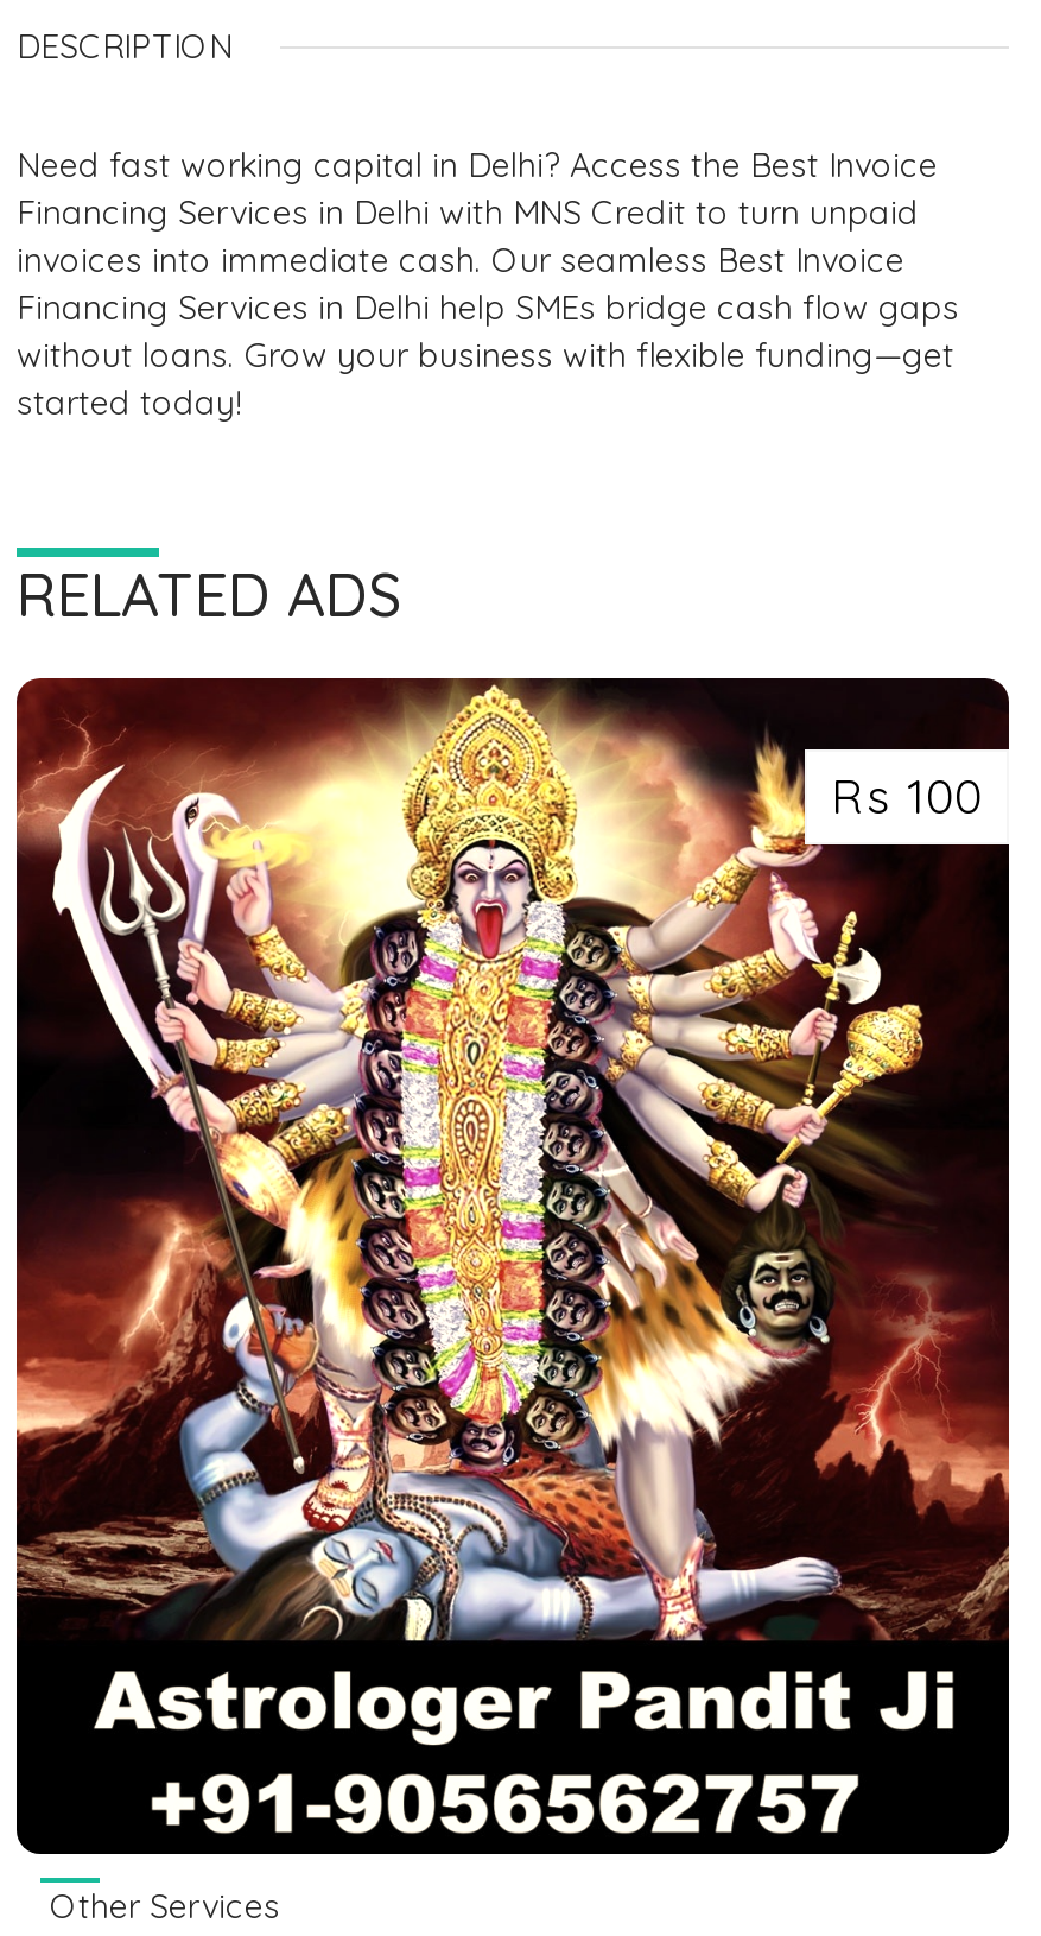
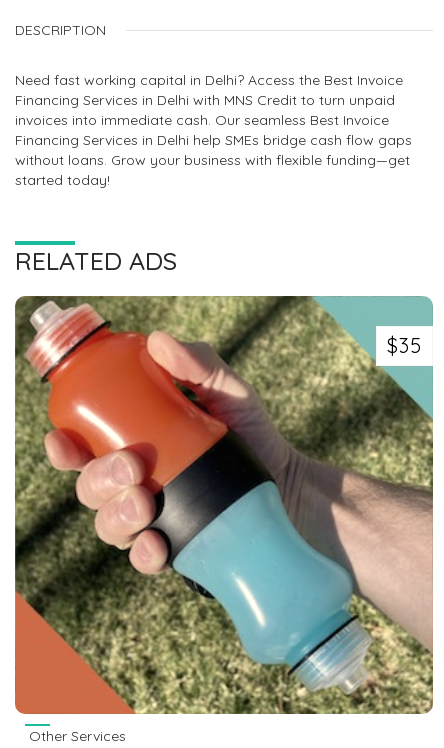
[14,676,1011,1856] [image] | Rs 100 -> [14,295,434,714] [image] | $35

